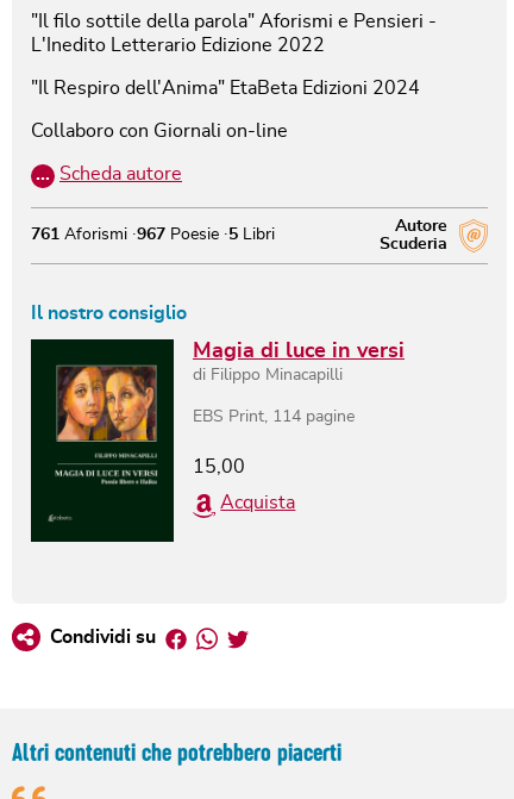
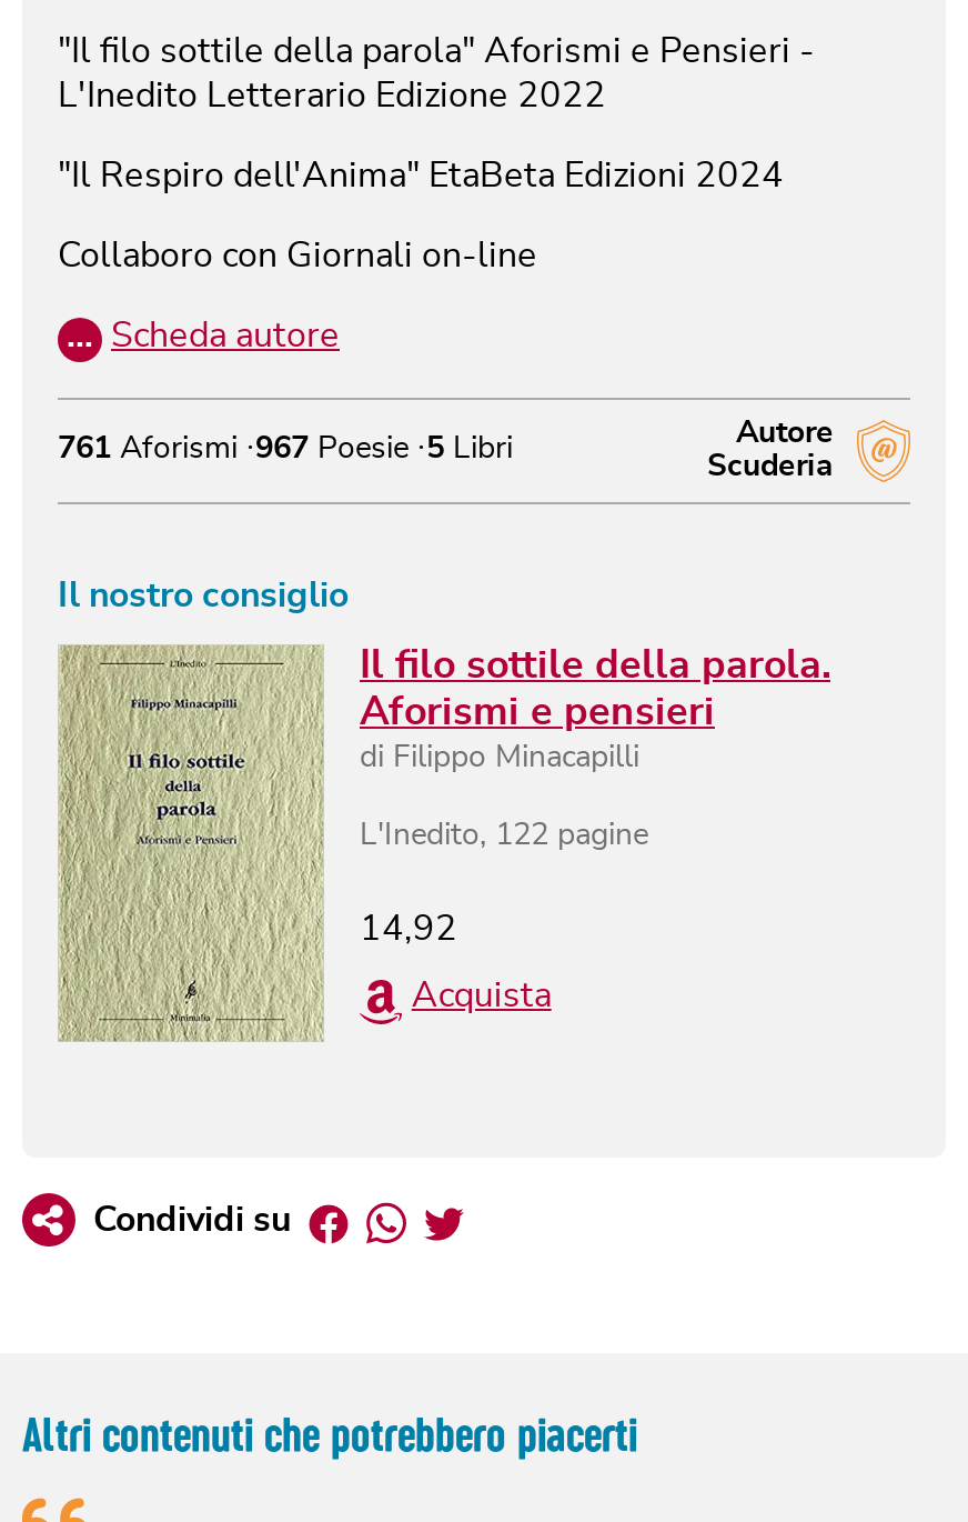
[30,338,405,543] [image] | Magia di luce in versi -> [58,644,830,1042] [image] | Il filo sottile della parola. | Aforismi e pensieri
[193,408,355,425] EBS Print, 114 pagine -> [360,819,648,850] L'Inedito, 122 pagine
[193,457,245,476] 15,00 -> [360,910,457,946] 14,92

